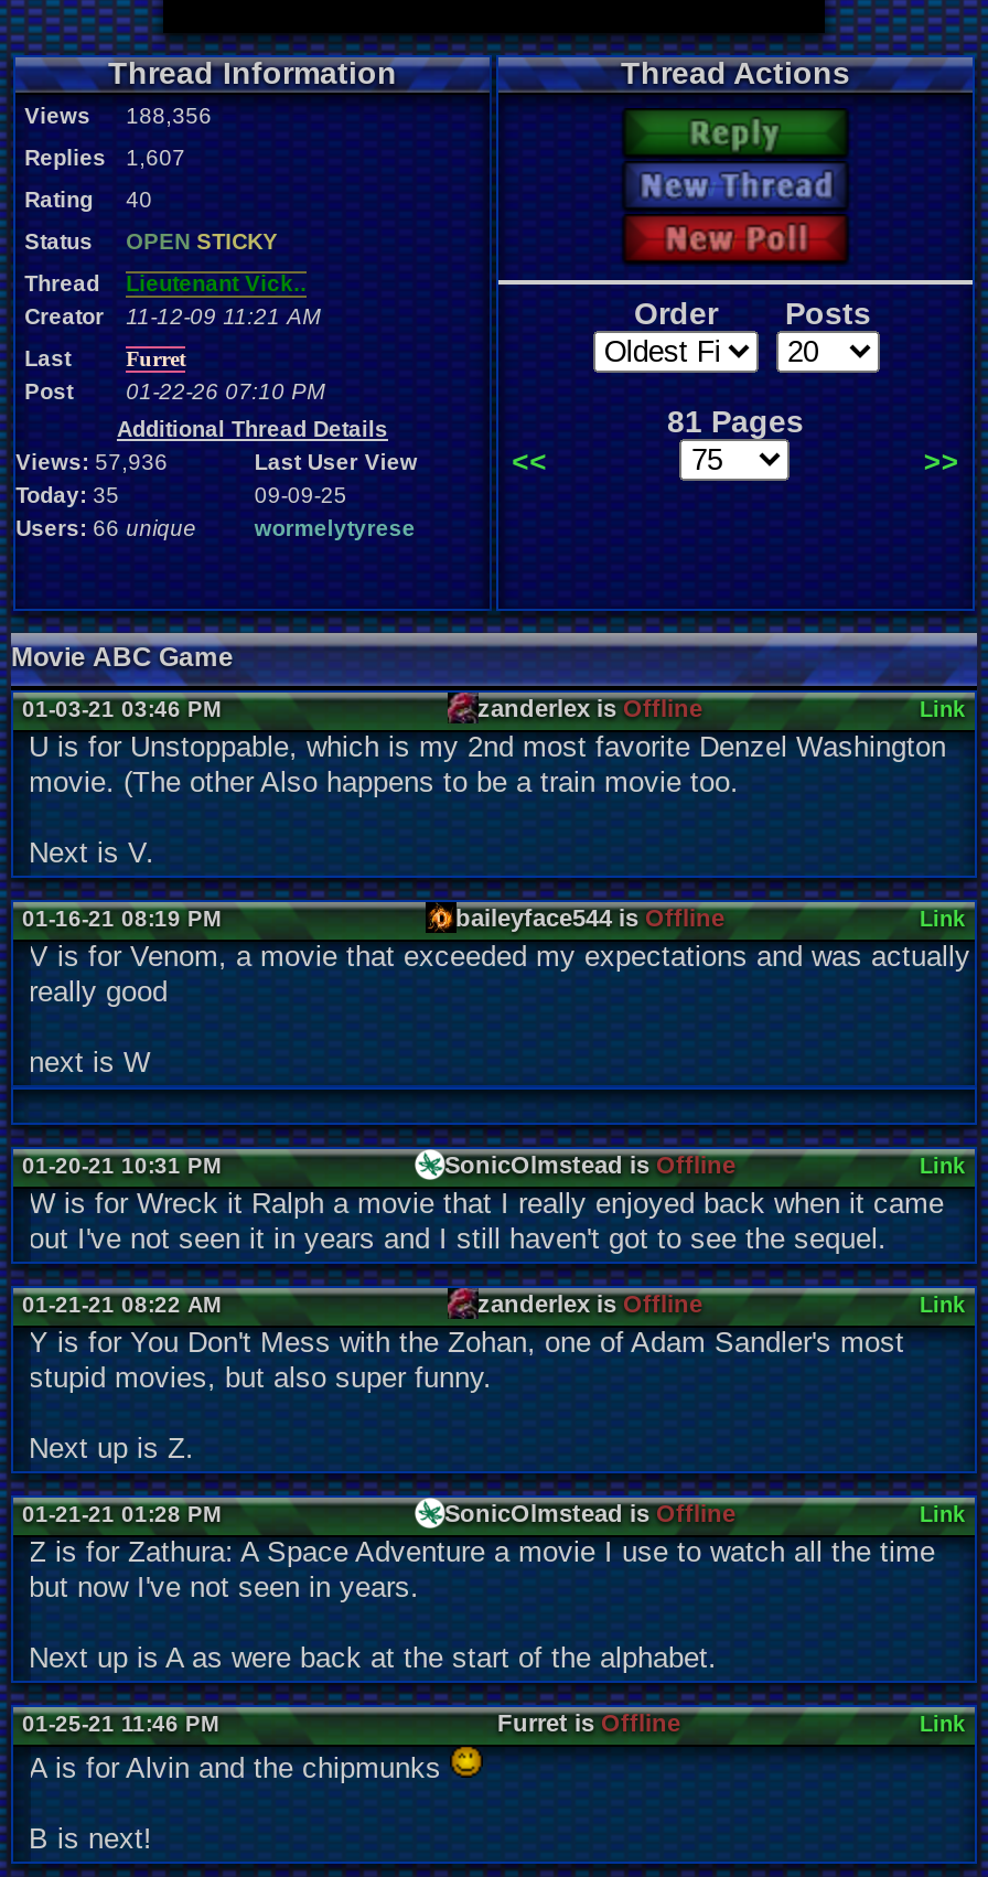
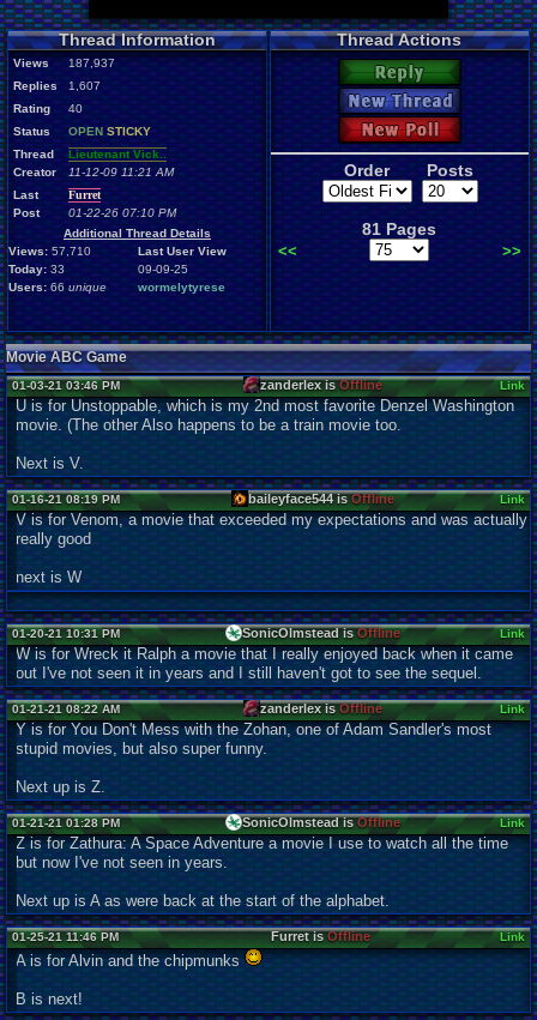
[24,104,212,128] Views 188,356 -> [13,56,115,70] Views 187,937
[16,450,168,474] Views: 57,936 -> [9,245,91,258] Views: 57,710
[16,483,119,507] Today: 35 -> [9,262,65,276] Today: 33

